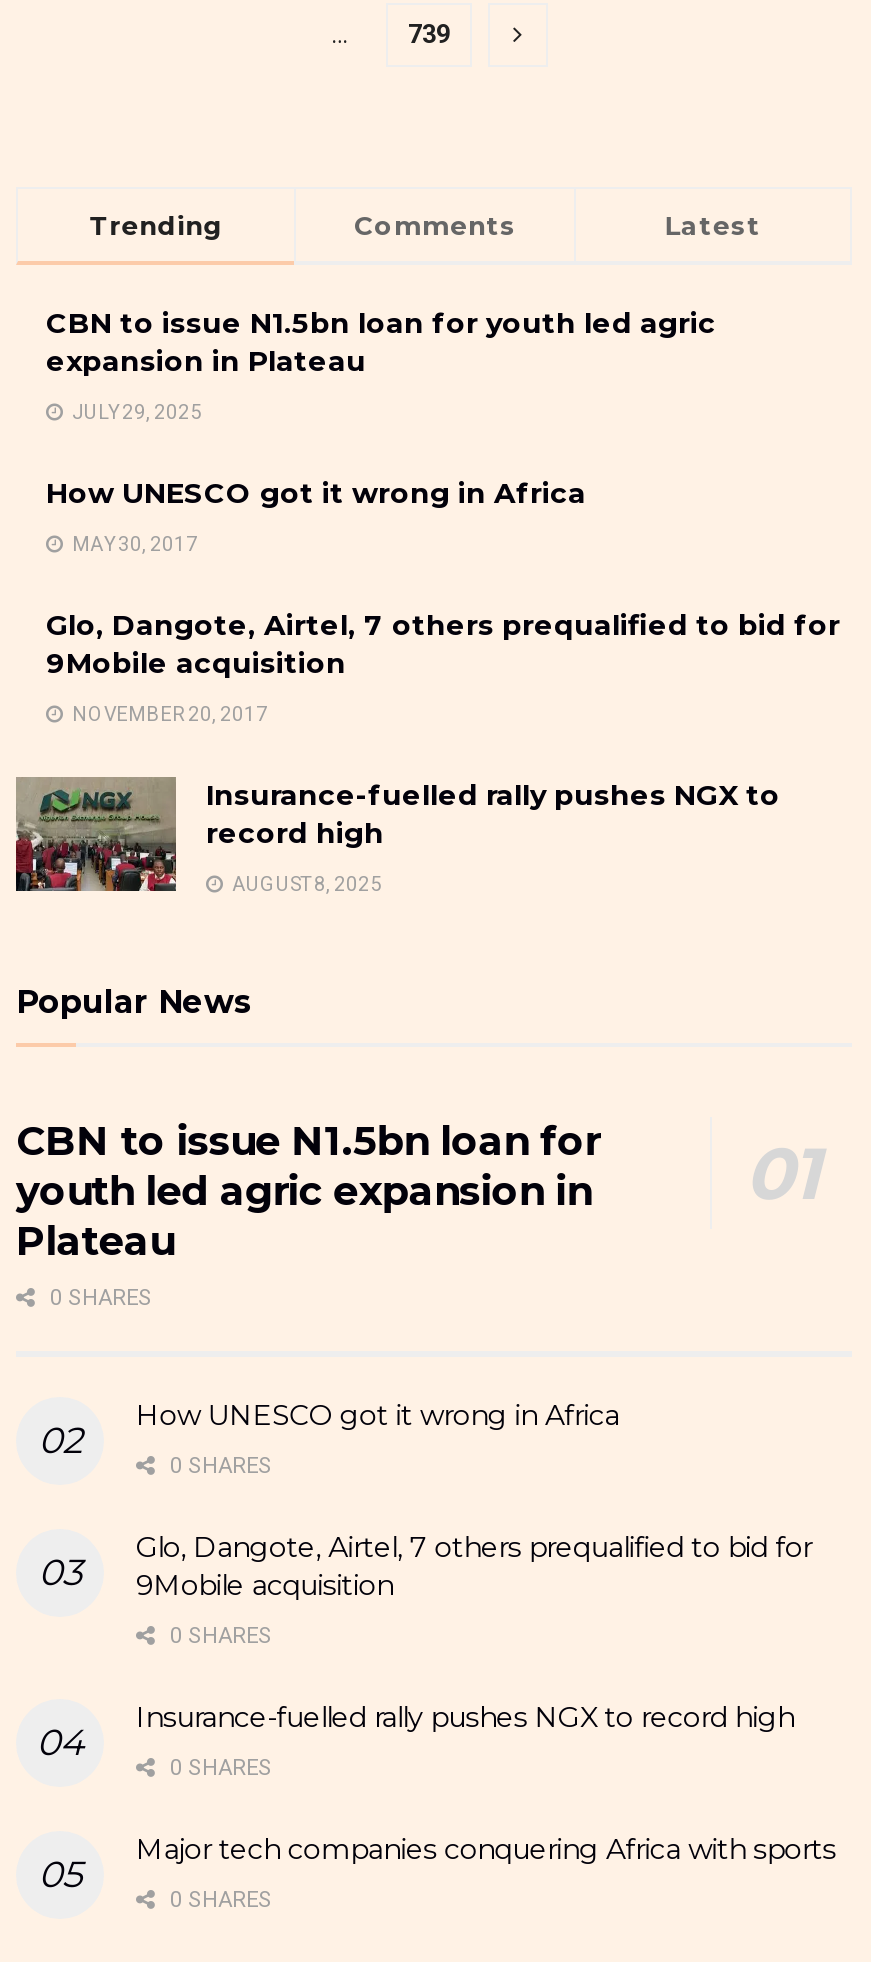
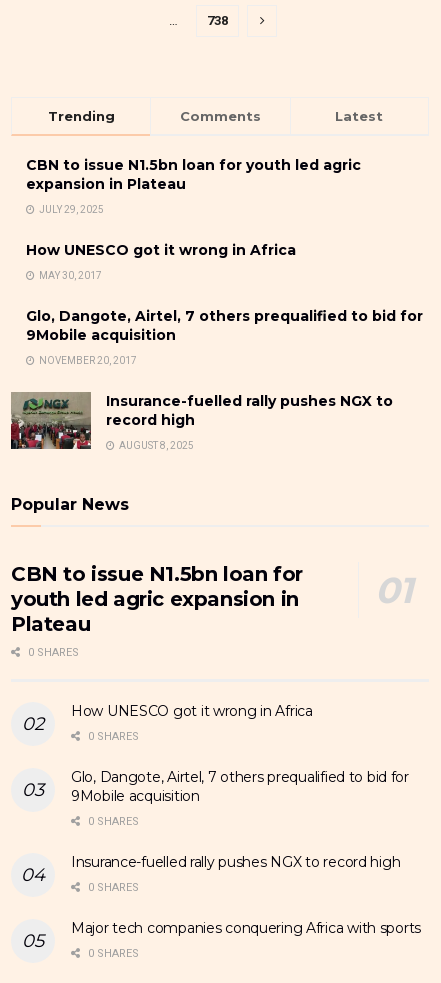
[408,19,450,49] 739 -> [207,13,228,28] 738

